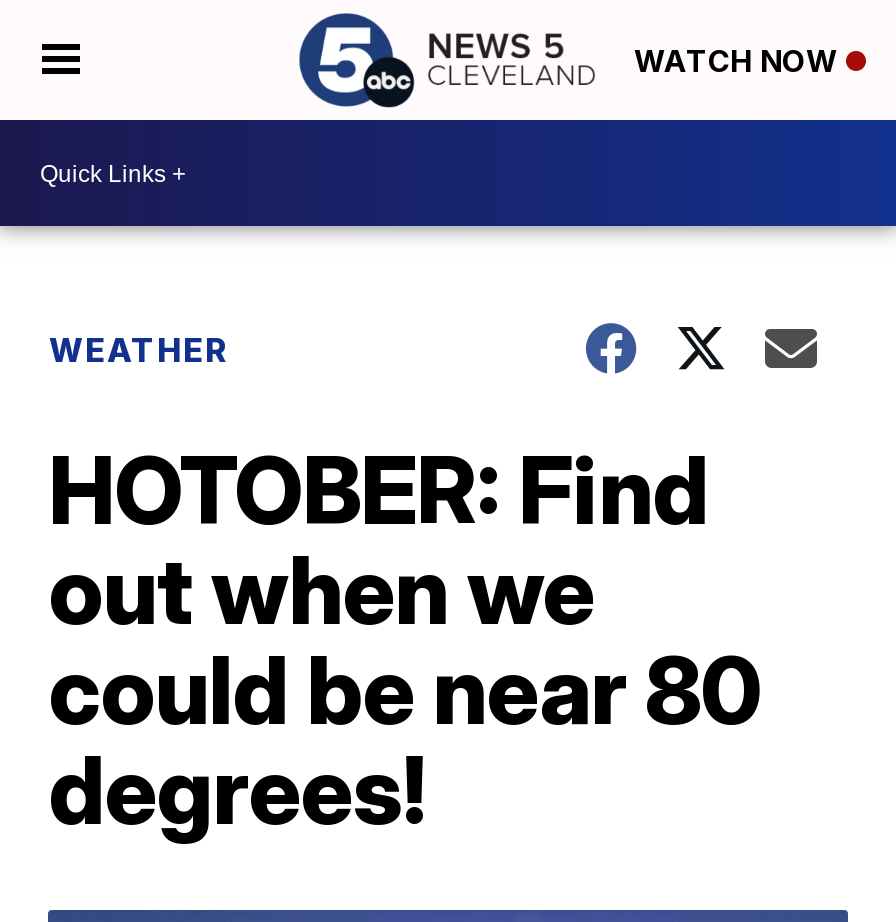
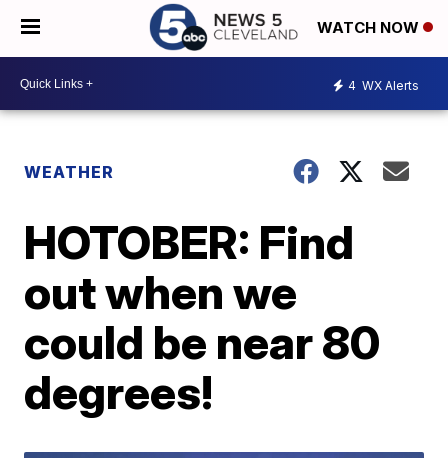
none -> [348,77,419,92] 4 WX Alerts

